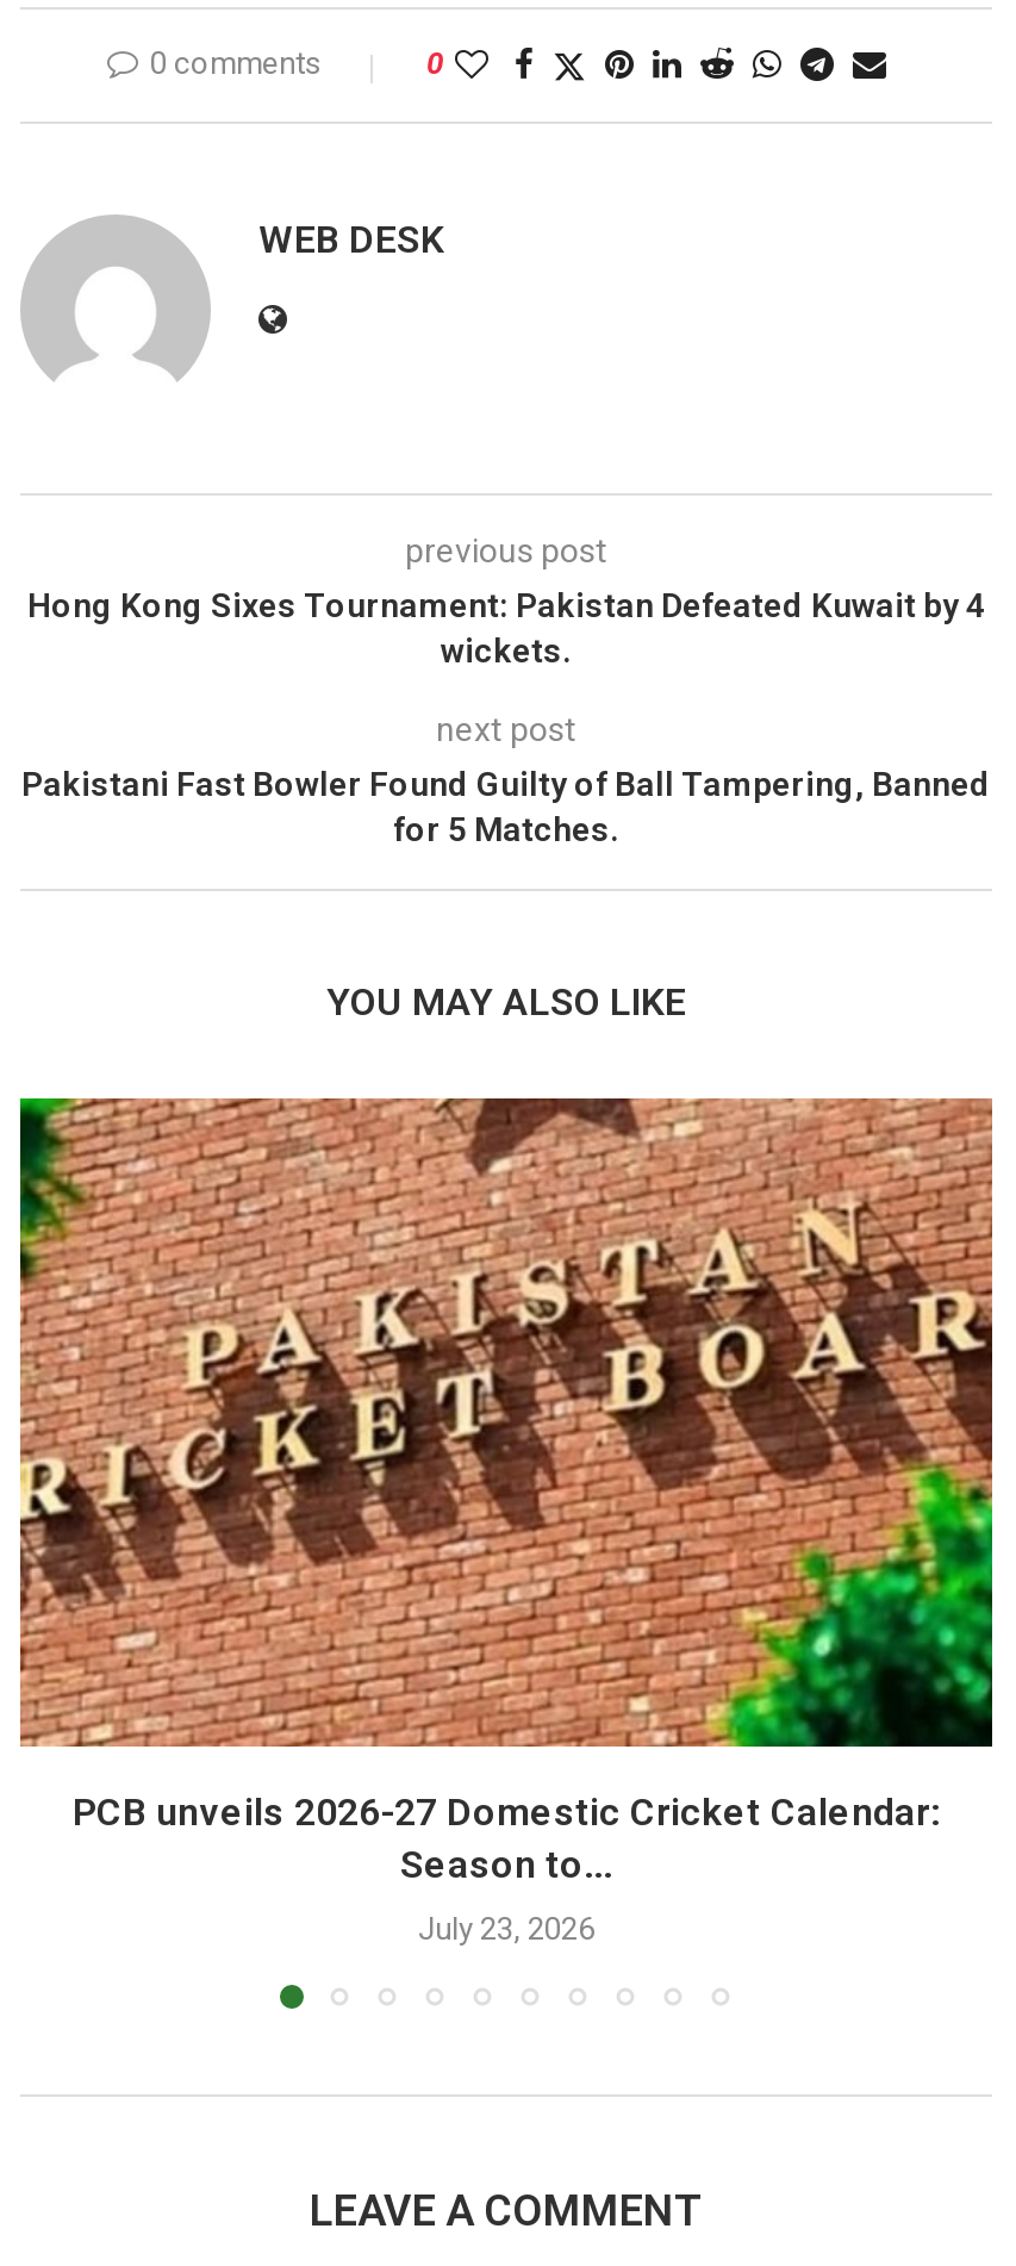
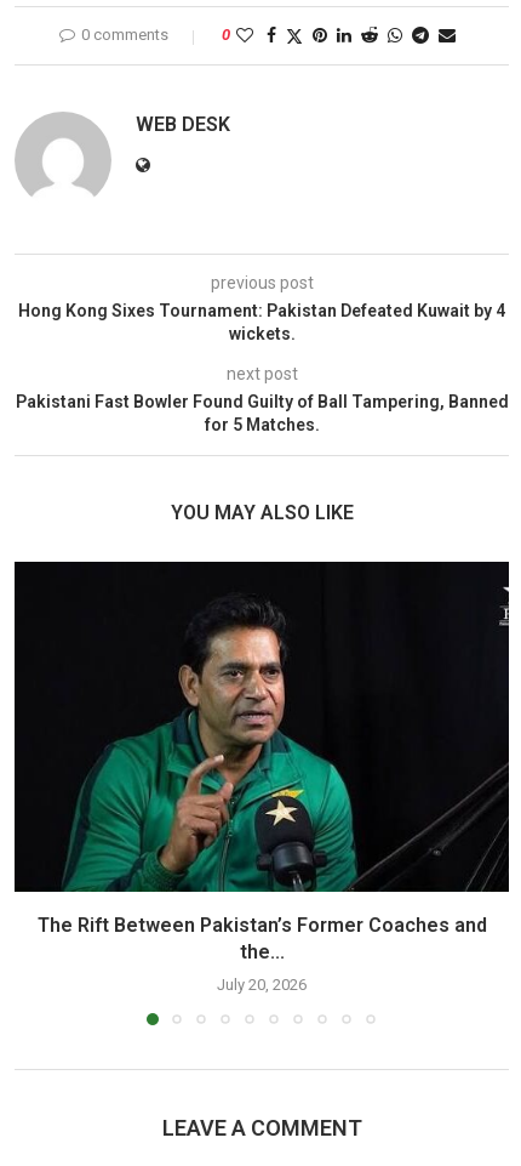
[18,1096,995,1888] [image] | PCB unveils 2026-27 Domestic Cricket Calendar: | Season to... -> [13,561,510,964] [image] | The Rift Between Pakistan’s Former Coaches and | the...
[418,1911,594,1947] July 23, 2026 -> [217,976,307,994] July 20, 2026

